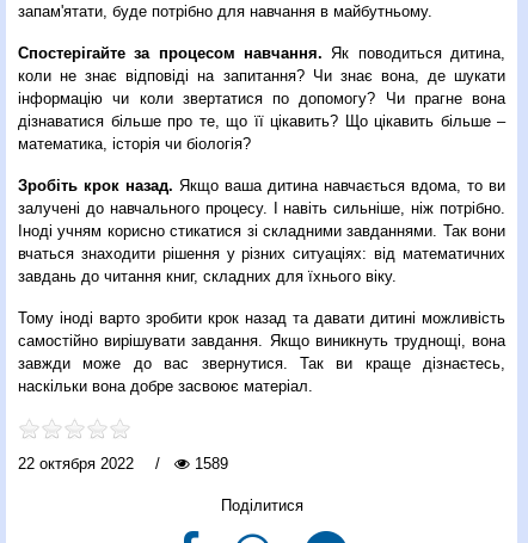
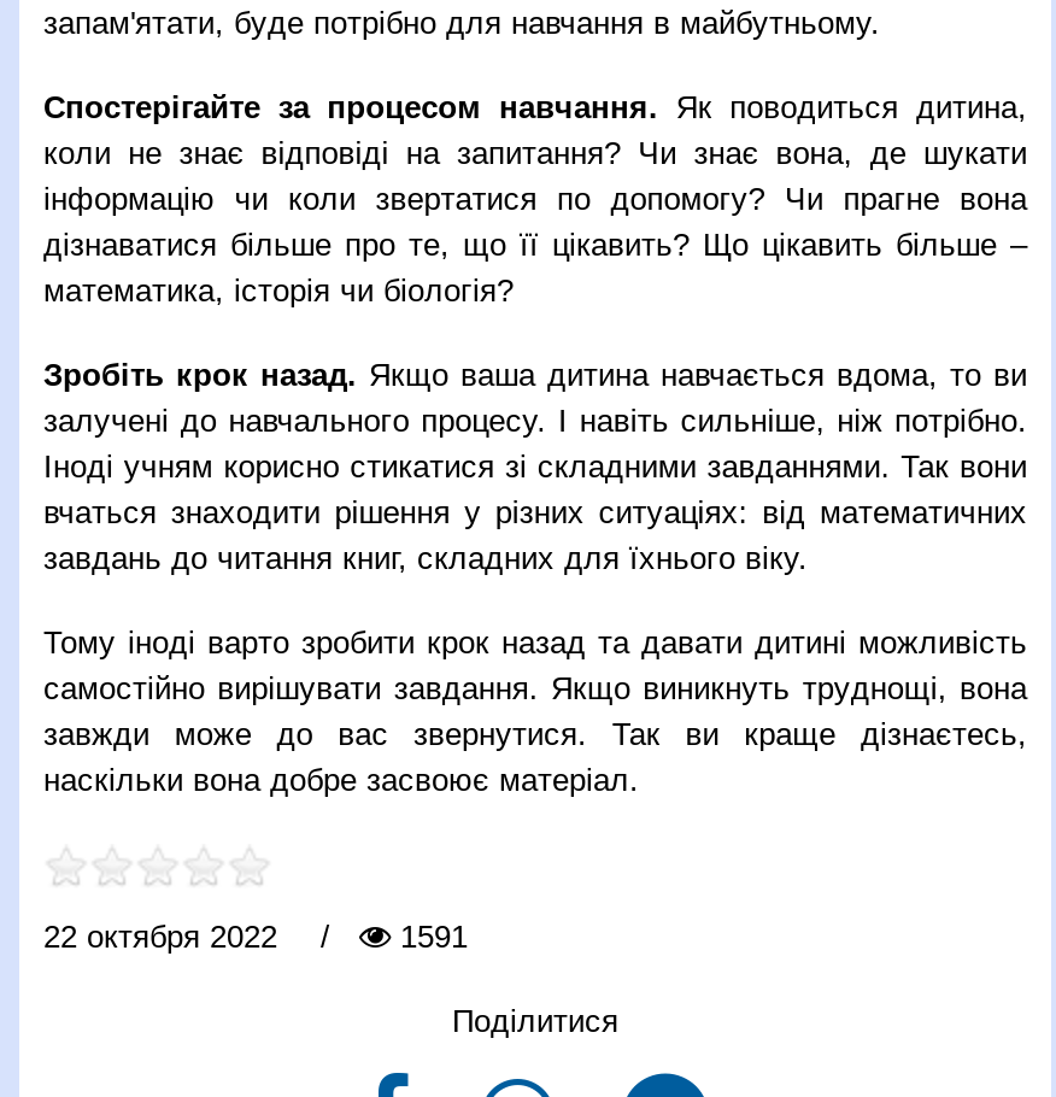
[195,455,228,473] 1589 -> [400,919,468,955] 1591

